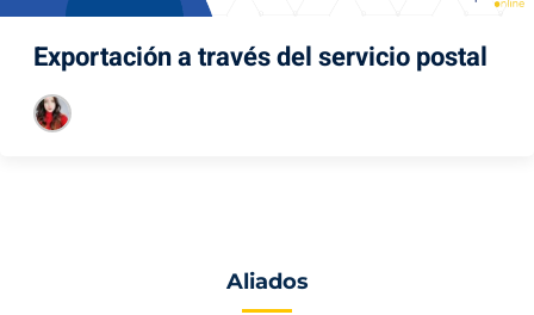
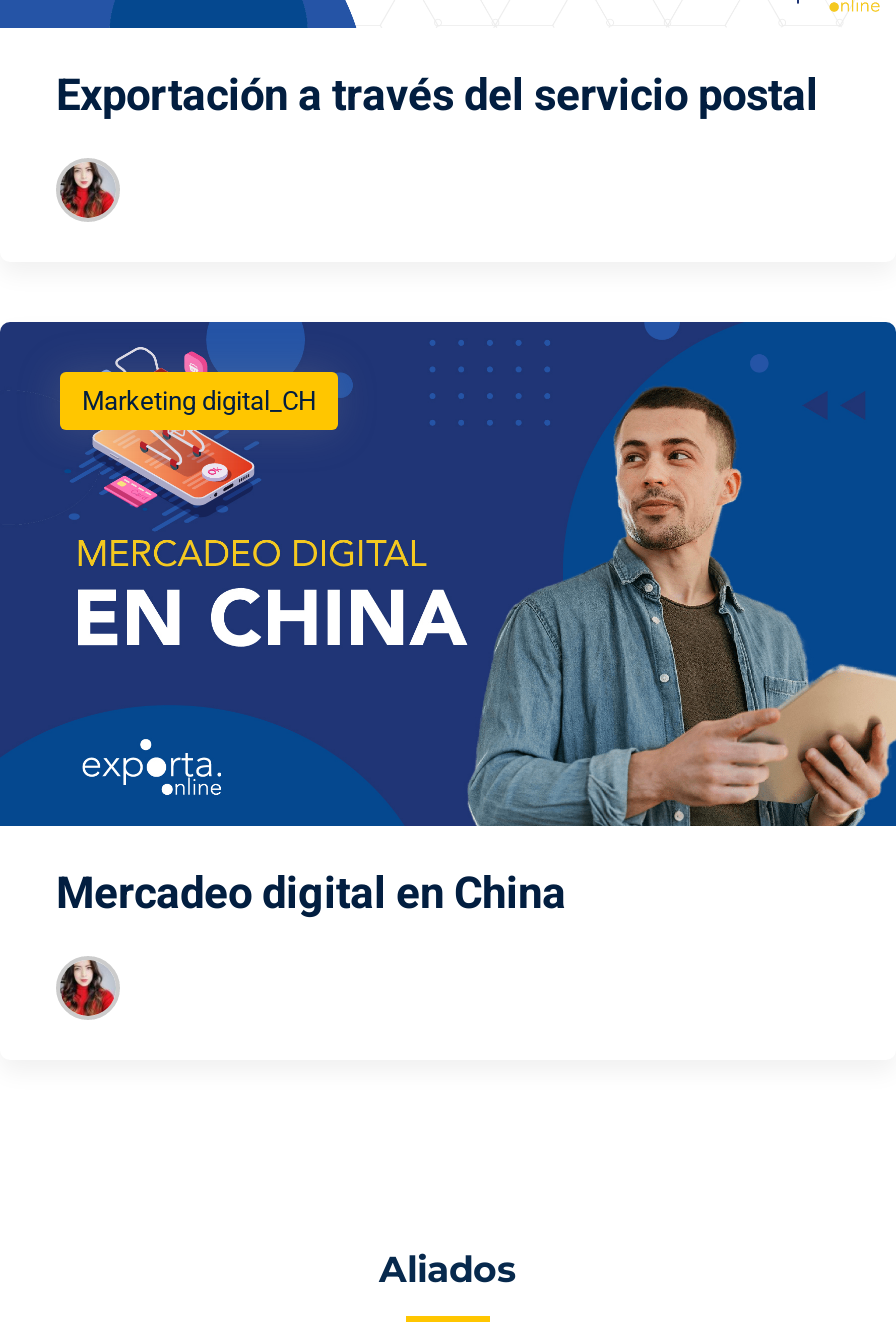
none -> [6,320,890,828] [image] | Marketing digital_CH
none -> [56,862,566,926] Mercadeo digital en China

